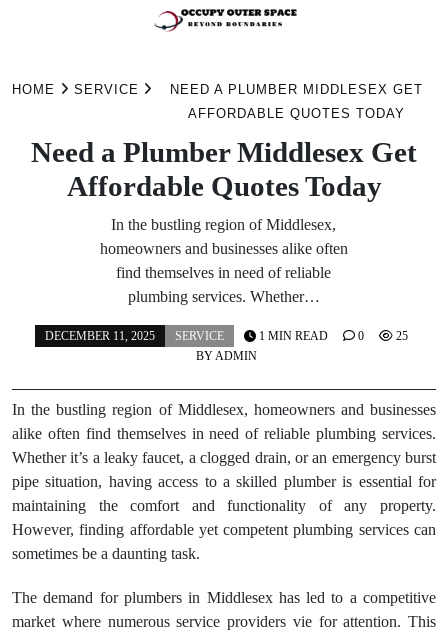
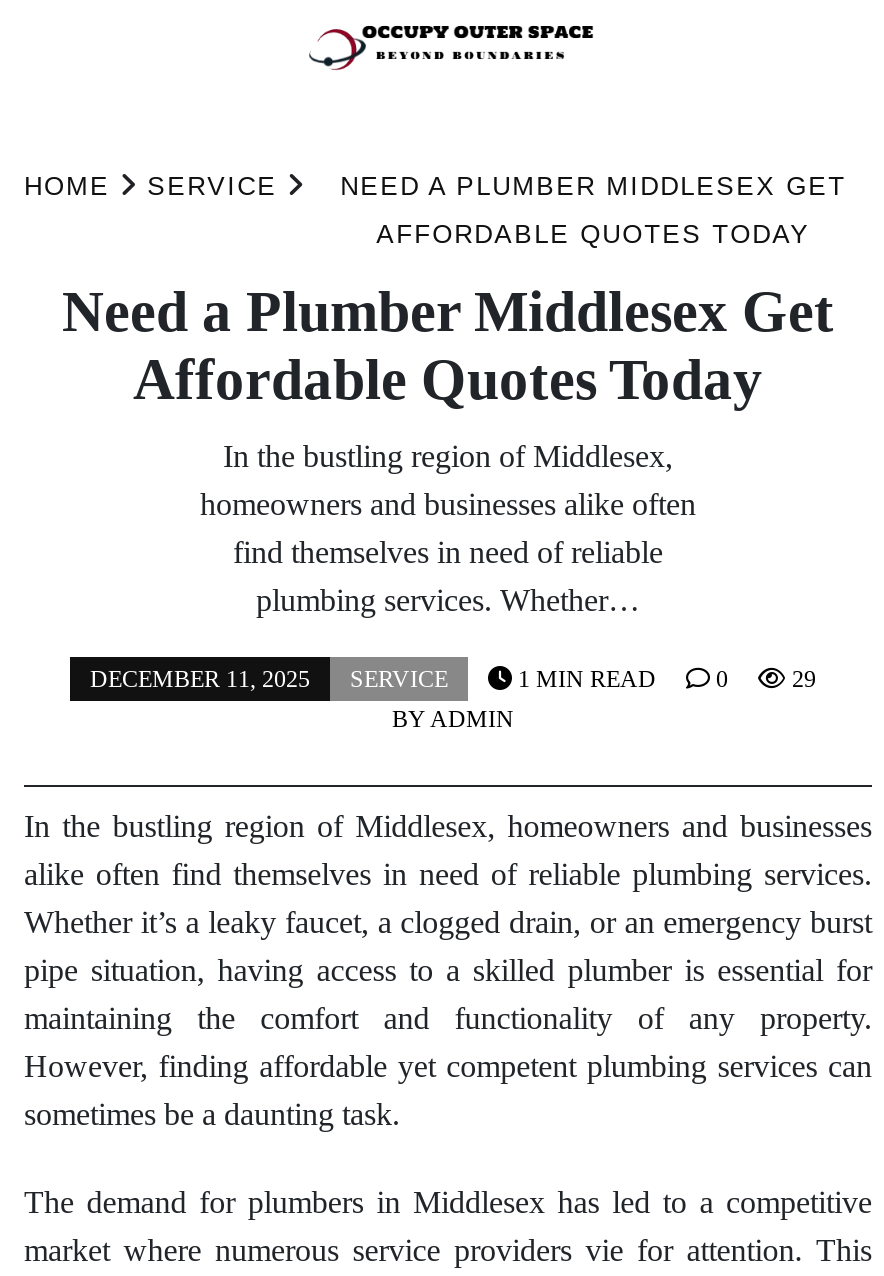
[393,329,408,343] 25 -> [786,665,816,693] 29

